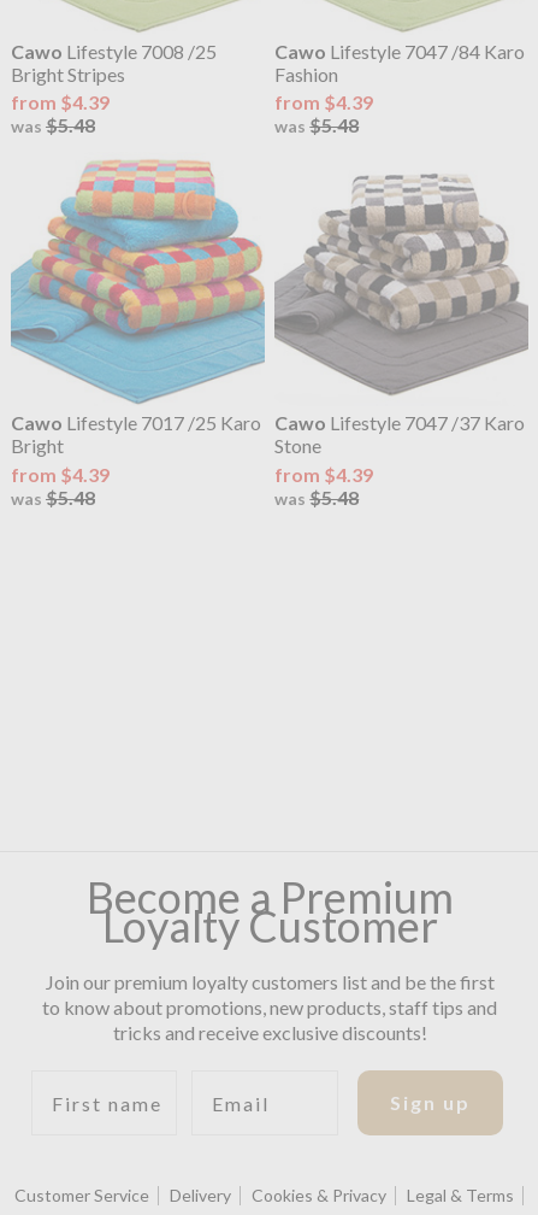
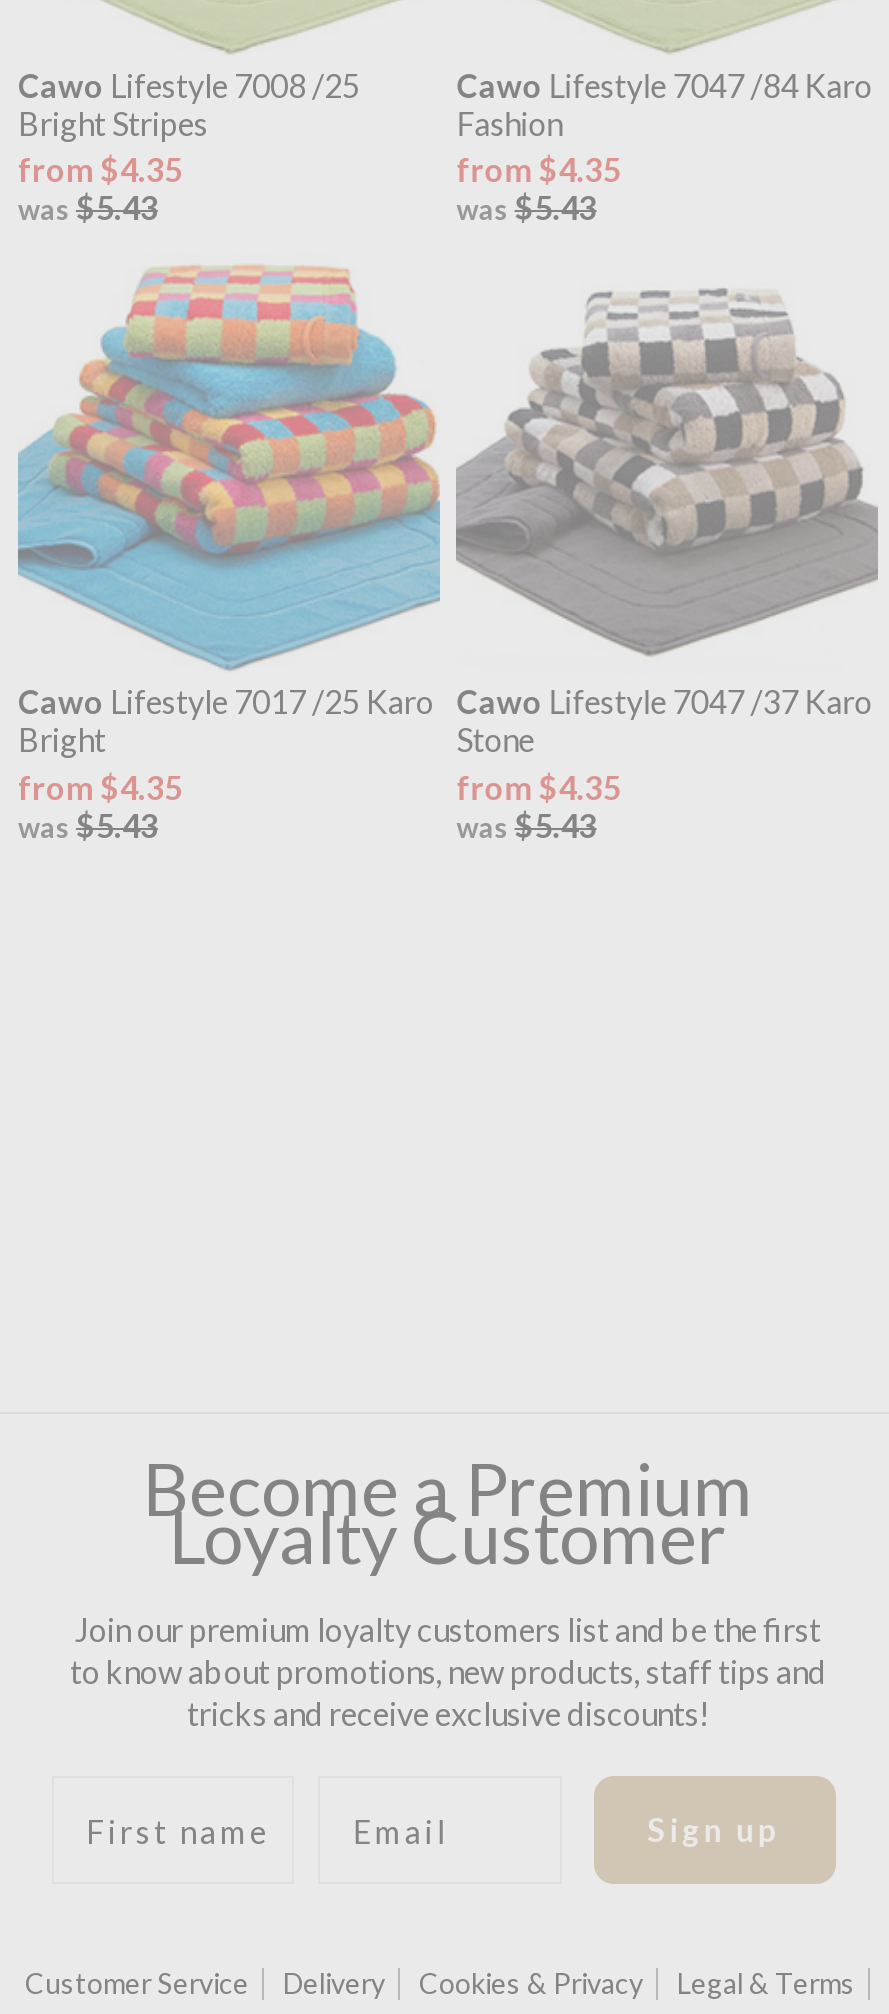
[11,91,110,114] from $4.39 -> [18,151,182,189] from $4.35
[275,91,373,114] from $4.39 -> [457,151,621,189] from $4.35
[11,114,95,137] was $5.48 -> [18,189,158,227] was $5.43
[275,114,359,137] was $5.48 -> [457,189,597,227] was $5.43
[11,462,110,485] from $4.39 -> [18,767,182,805] from $4.35
[275,462,373,485] from $4.39 -> [457,767,621,805] from $4.35
[11,485,95,508] was $5.48 -> [18,805,158,843] was $5.43
[275,485,359,508] was $5.48 -> [457,805,597,843] was $5.43

